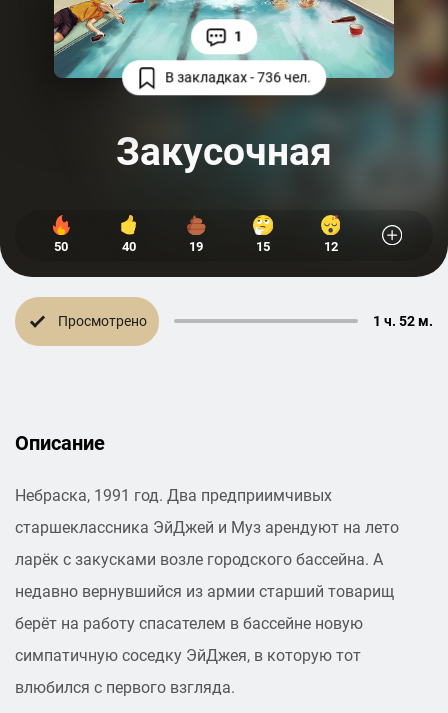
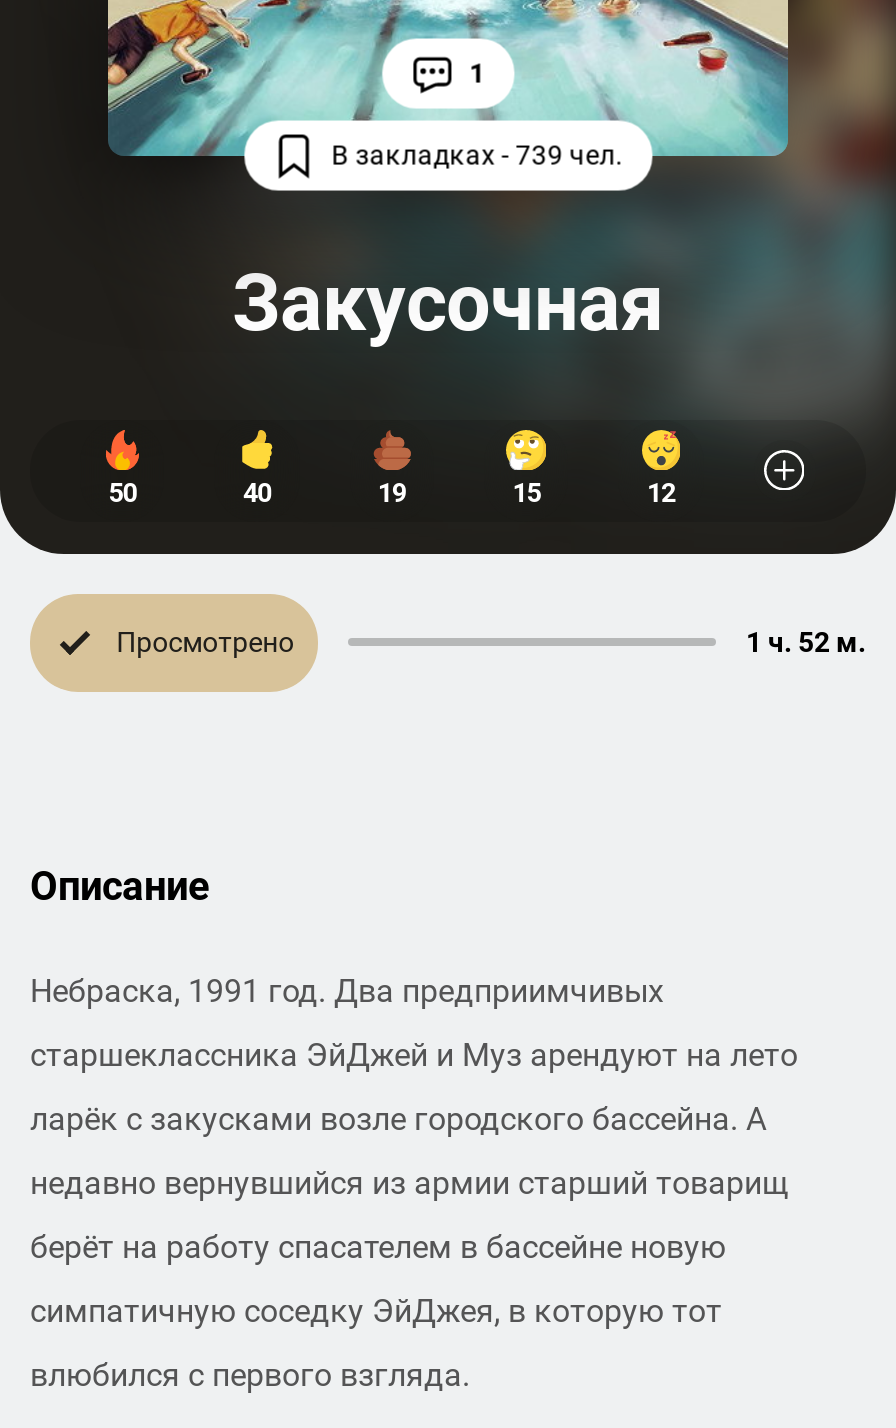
[166,69,312,85] В закладках - 736 чел. -> [331,139,623,171] В закладках - 739 чел.

